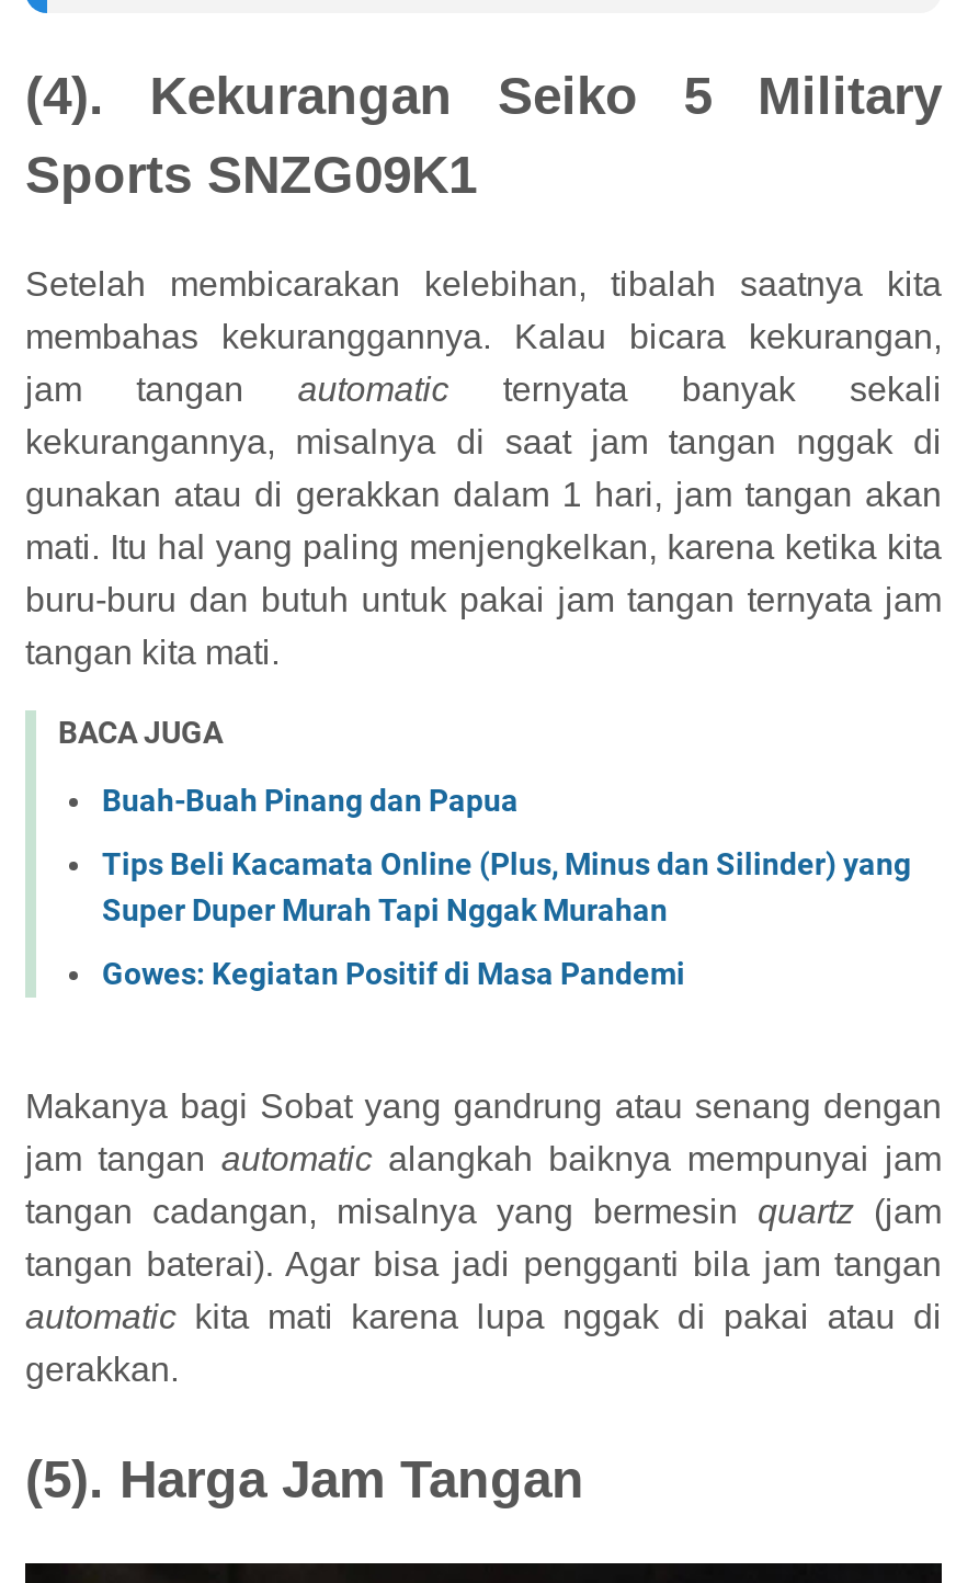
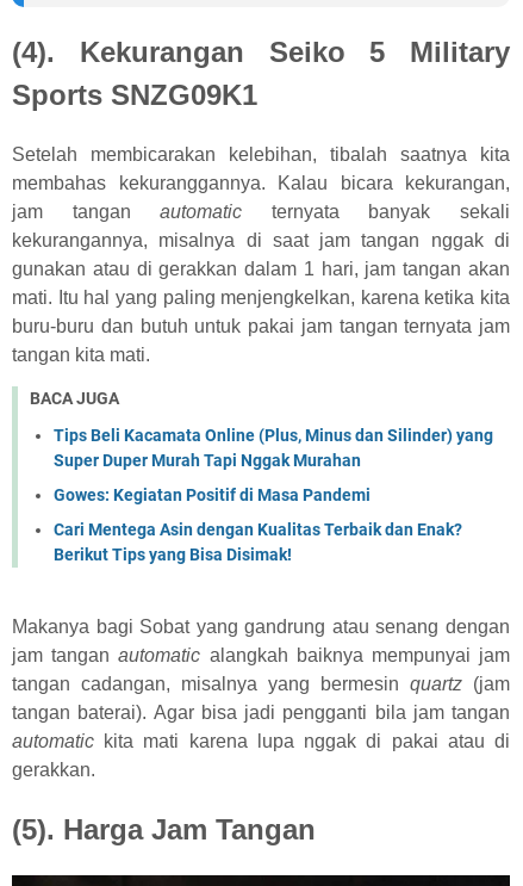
[102,782,519,817] Buah-Buah Pinang dan Papua -> none
moved [102,846,911,990] -> [54,425,493,504]: Tips Beli Kacamata Online (Plus, Minus dan Silinder) yang | Super Duper Murah Tapi Nggak Murahan | Gowes: Kegiatan Positif di Masa Pandemi
none -> [54,520,462,564] Cari Mentega Asin dengan Kualitas Terbaik dan Enak? | Berikut Tips yang Bisa Disimak!

